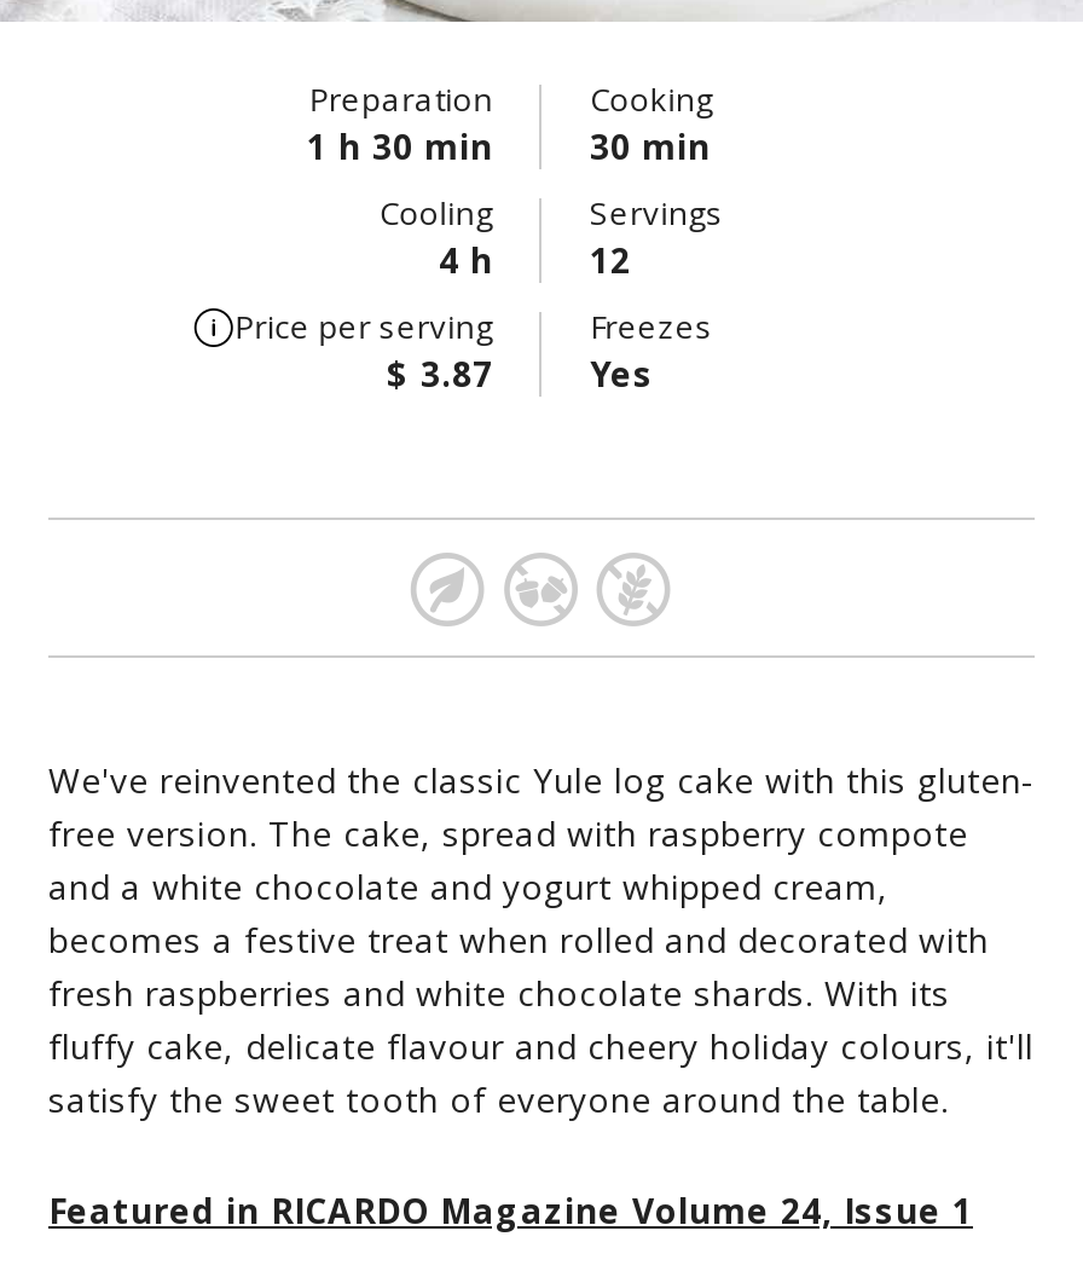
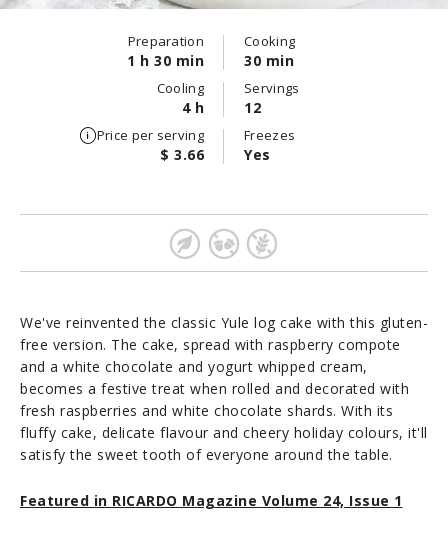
[387,351,493,397] $ 3.87 -> [160,145,204,164] $ 3.66

